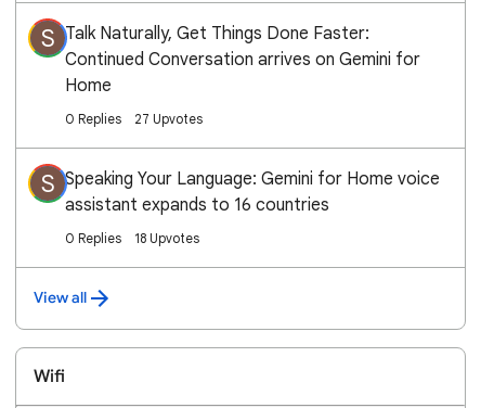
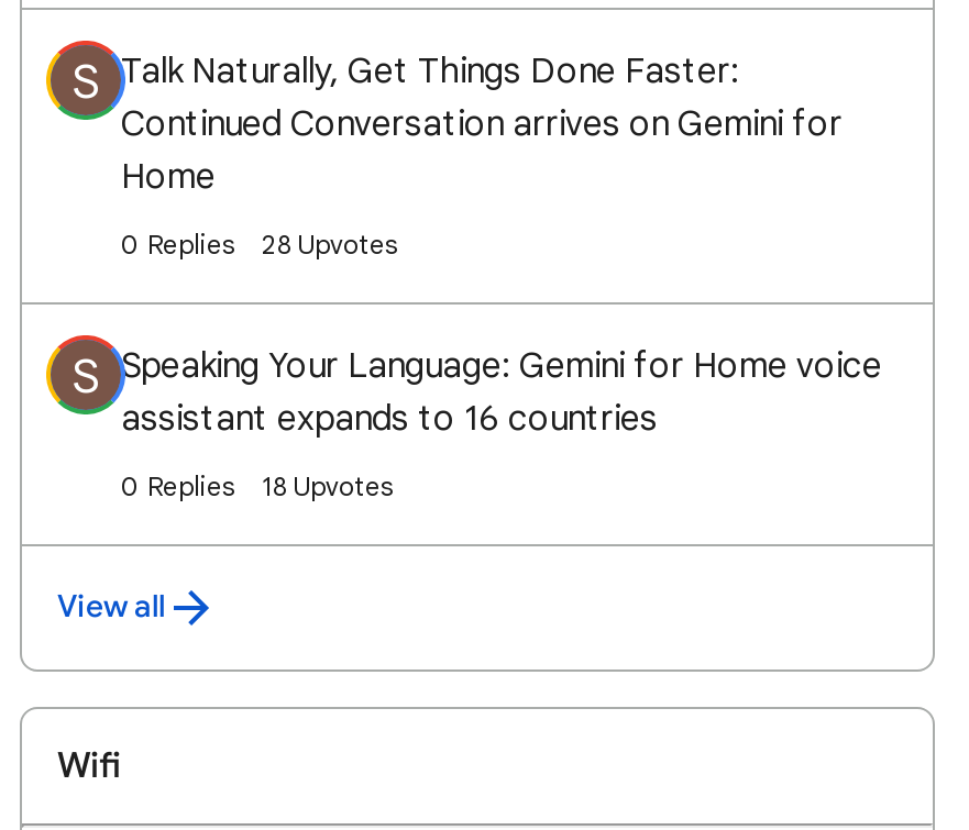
[134,111,203,127] 27 Upvotes -> [262,228,398,261] 28 Upvotes

